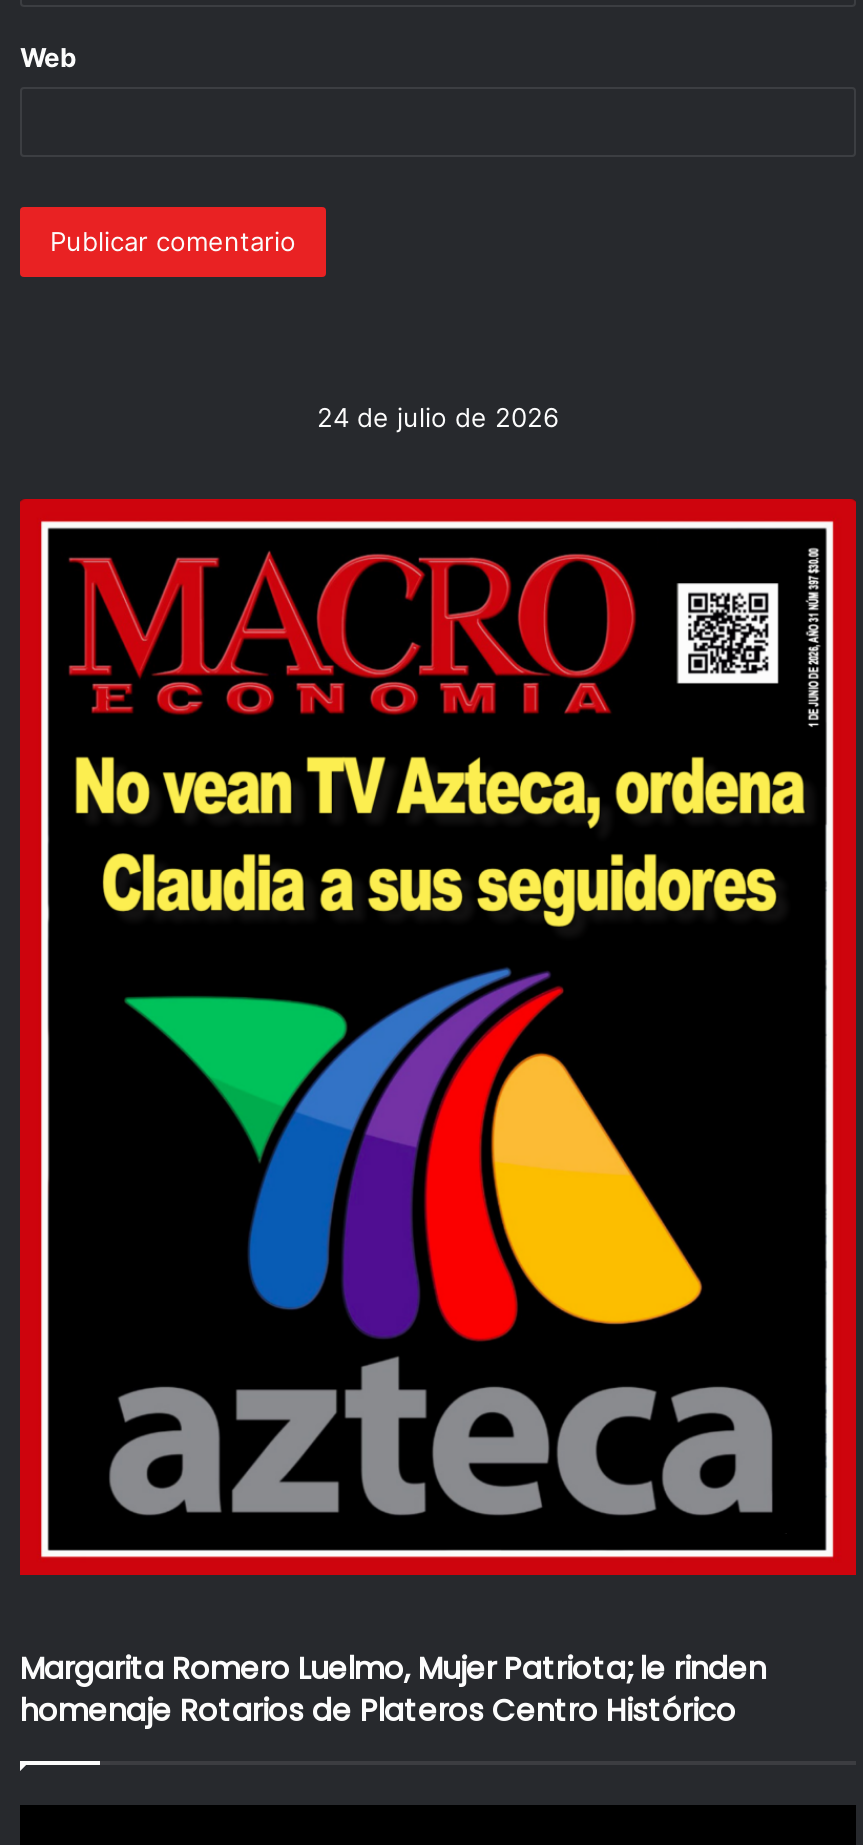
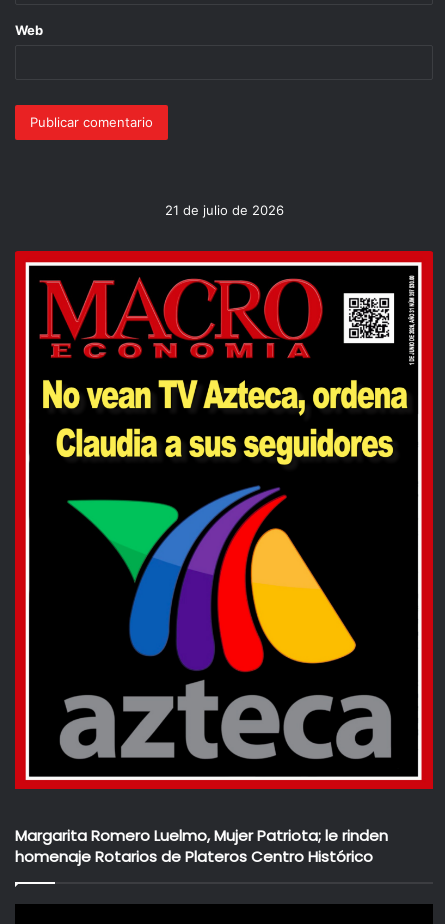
[317,401,559,433] 24 de julio de 2026 -> [164,202,283,218] 21 de julio de 2026

